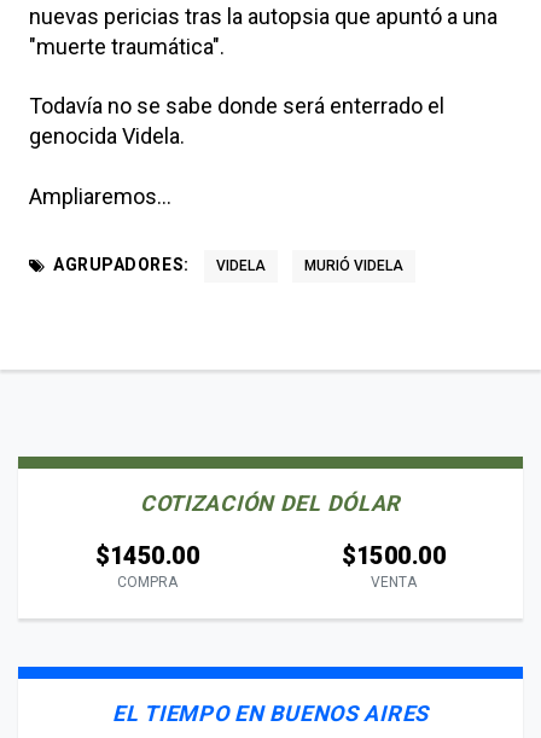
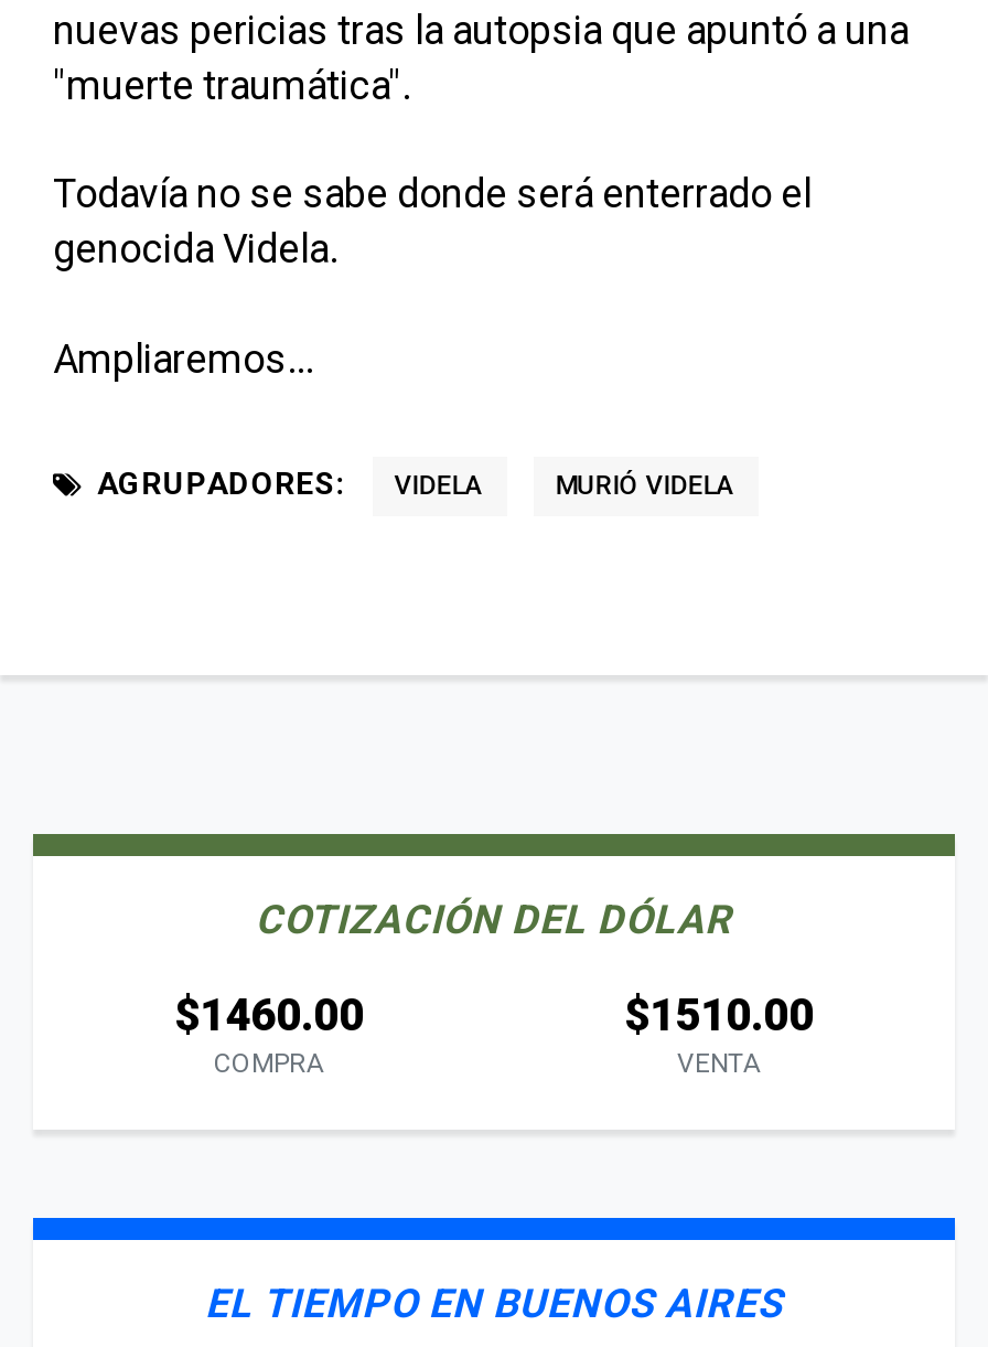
[95,541,199,570] $1450.00 -> [174,988,364,1041] $1460.00
[342,541,446,570] $1500.00 -> [624,988,814,1041] $1510.00

